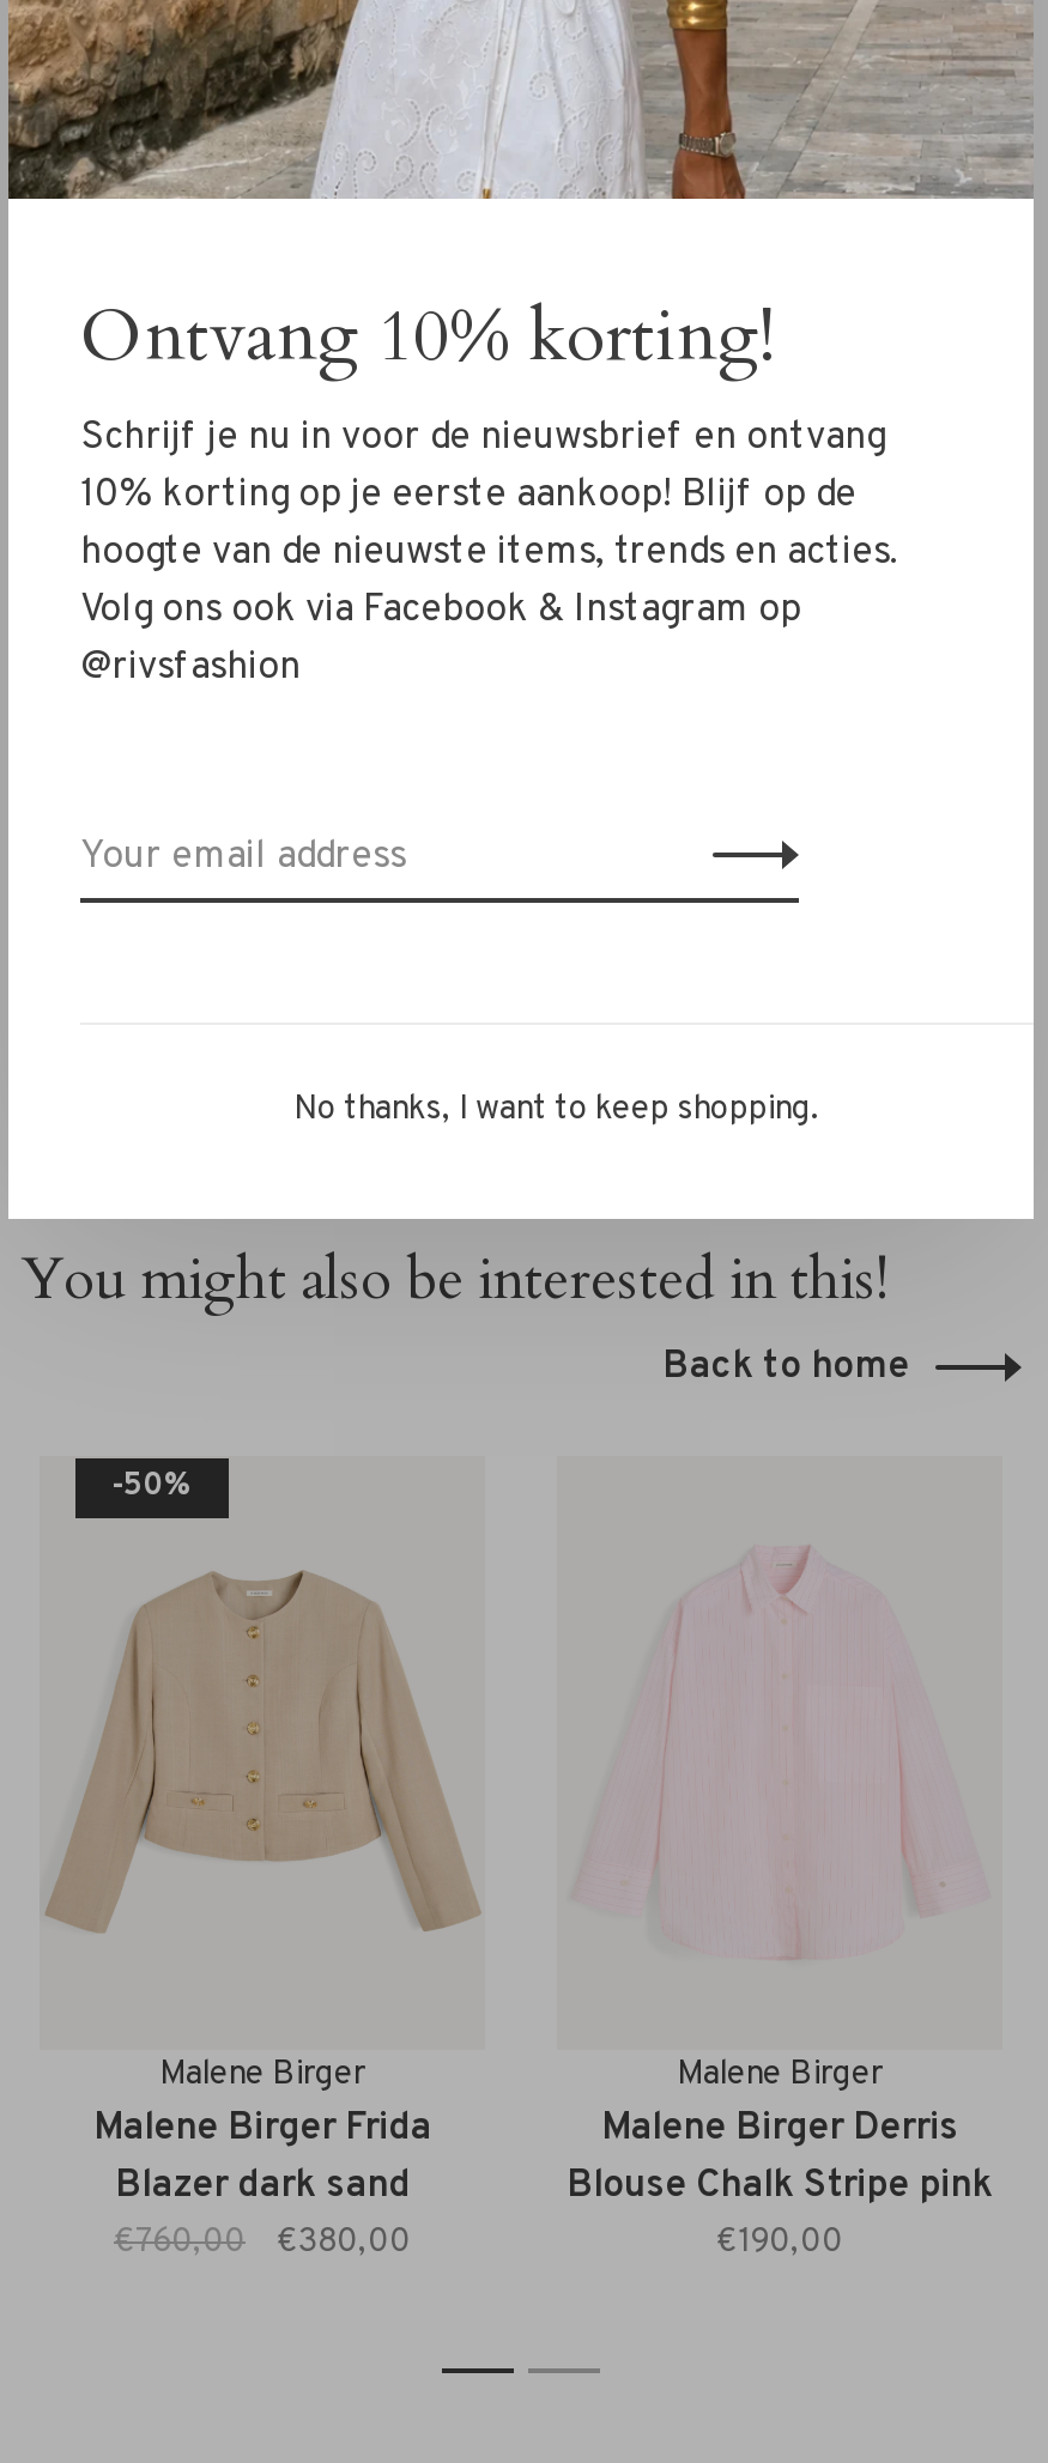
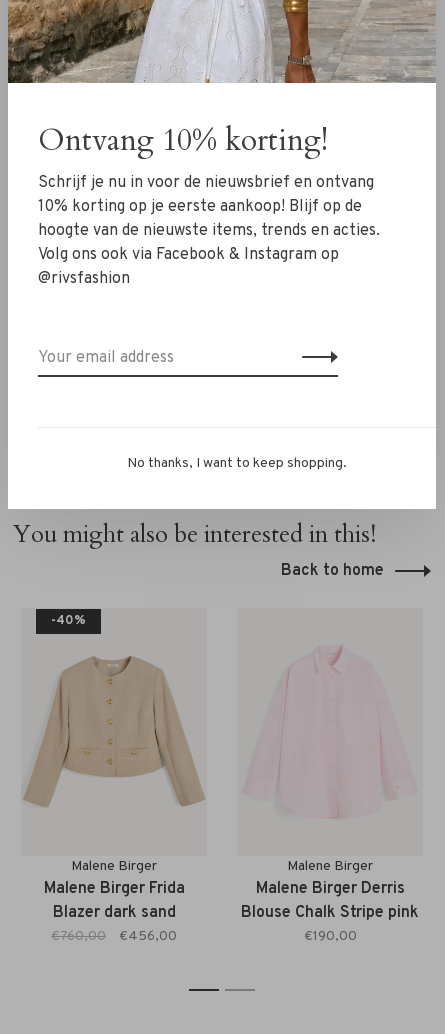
[111,1467,193,1506] -50% -> [51,613,86,629] -40%
[114,2222,411,2262] €760,00 €380,00 -> [51,928,177,945] €760,00 €456,00

